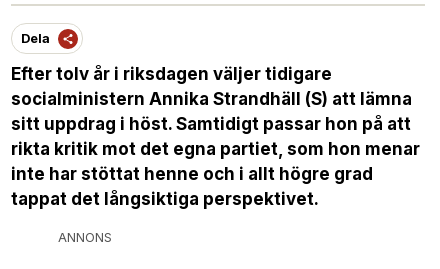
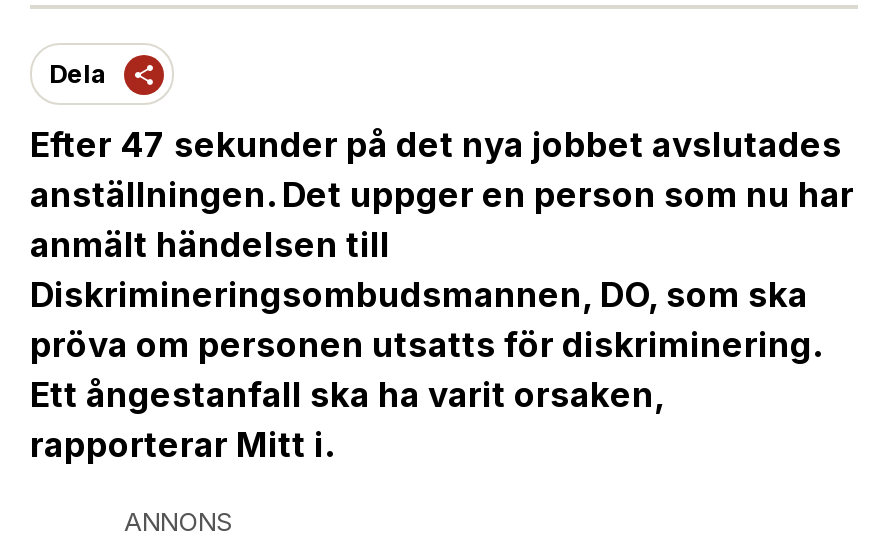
[11,64,420,209] Efter tolv år i riksdagen väljer tidigare | socialministern Annika Strandhäll (S) att lämna | sitt uppdrag i höst. Samtidigt passar hon på att | rikta kritik mot det egna partiet, som hon menar | inte har stöttat henne och i allt högre grad | tappat det långsiktiga perspektivet. -> [30,125,854,465] Efter 47 sekunder på det nya jobbet avslutades | anställningen. Det uppger en person som nu har | anmält händelsen till | Diskrimineringsombudsmannen, DO, som ska | pröva om personen utsatts för diskriminering. | Ett ångestanfall ska ha varit orsaken, | rapporterar Mitt i.

